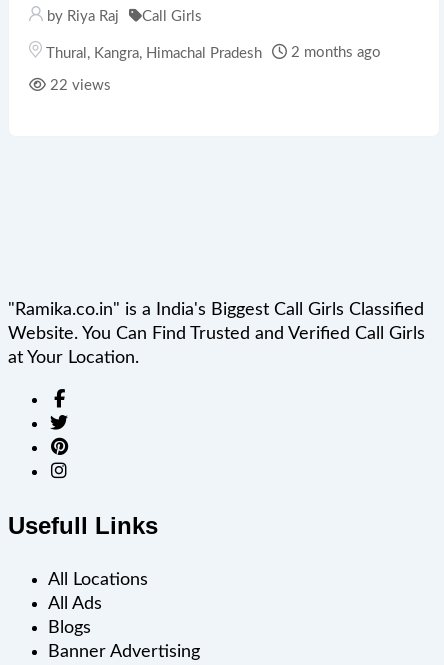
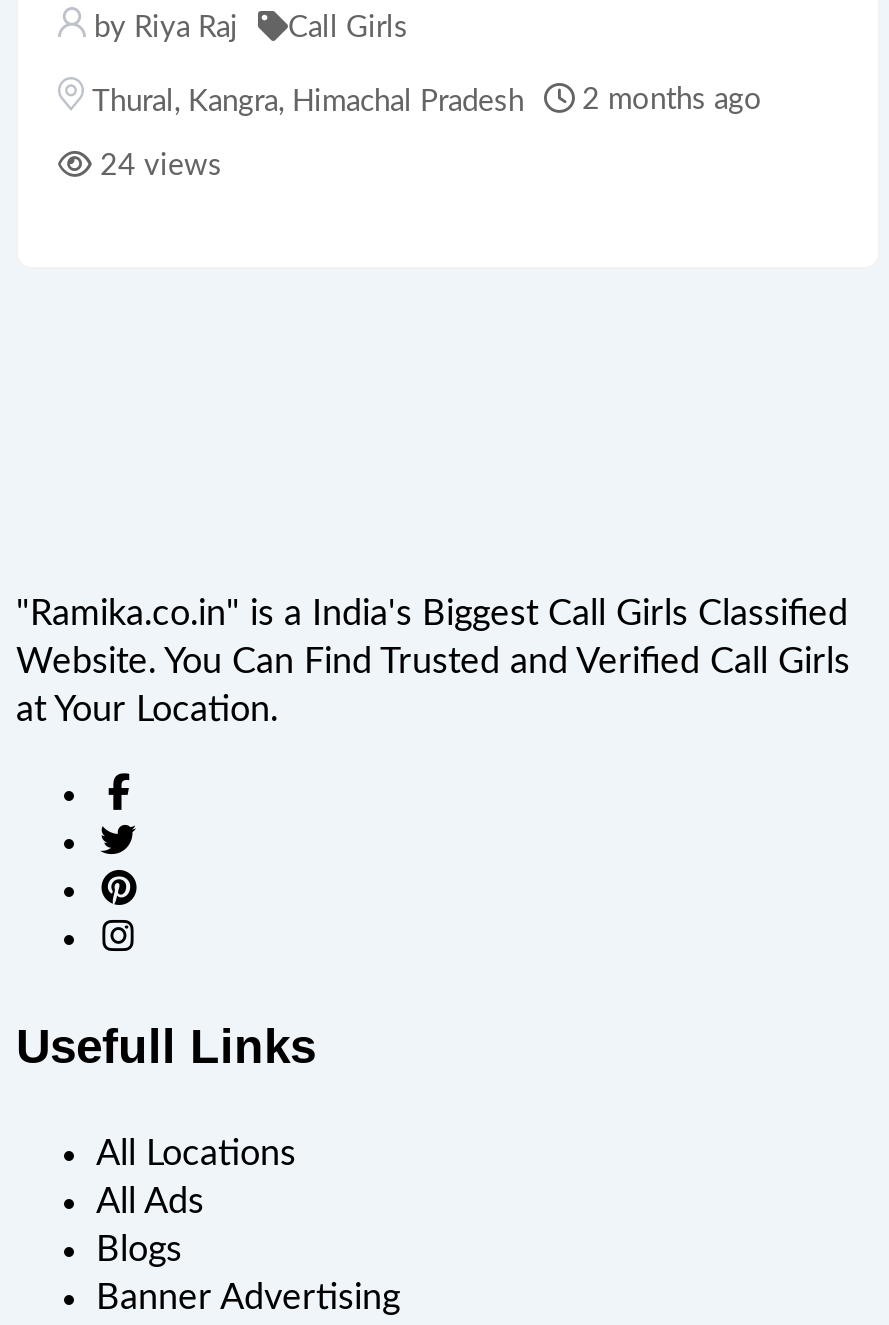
[46,78,111,93] 22 views -> [92,151,222,181] 24 views

